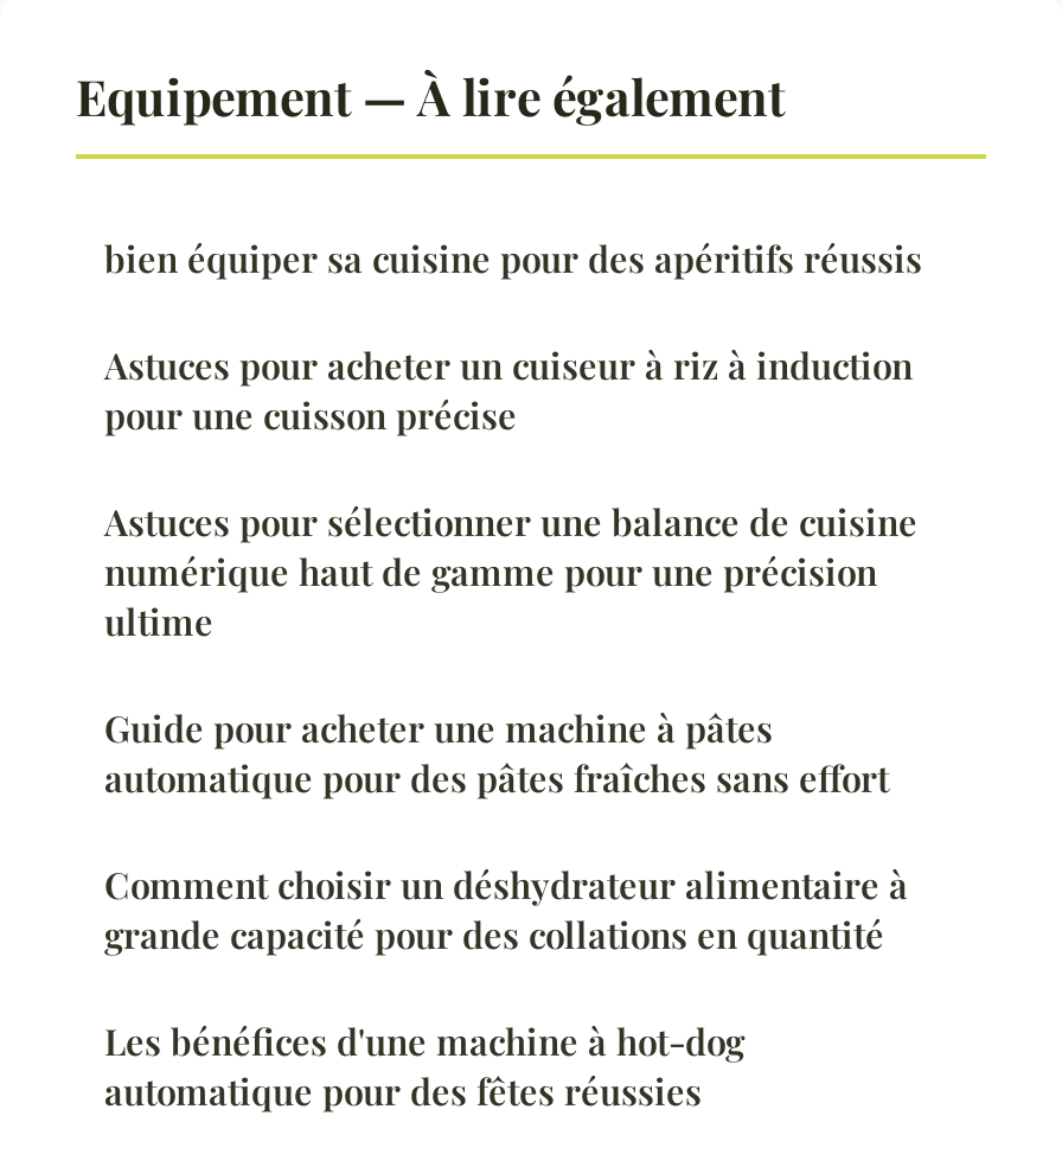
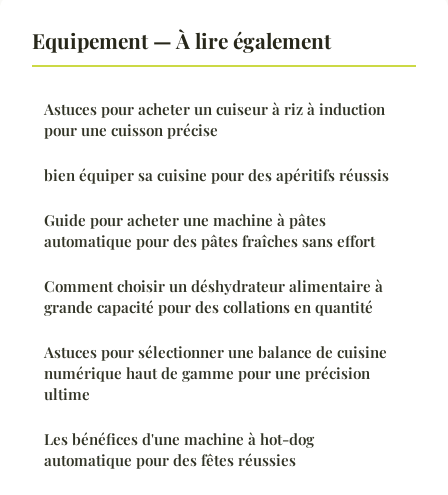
moved [104,234,922,281] -> [44,165,389,185]: bien équiper sa cuisine pour des apéritifs réussis
moved [104,341,913,438] -> [44,99,385,140]: Astuces pour acheter un cuiseur à riz à induction | pour une cuisson précise
moved [104,497,917,644] -> [44,342,387,404]: Astuces pour sélectionner une balance de cuisine | numérique haut de gamme pour une précision | ultime
moved [104,704,908,957] -> [44,210,383,317]: Guide pour acheter une machine à pâtes | automatique pour des pâtes fraîches sans effort | Comment choisir un déshydrateur alimentaire à | grande capacité pour des collations en quantité

